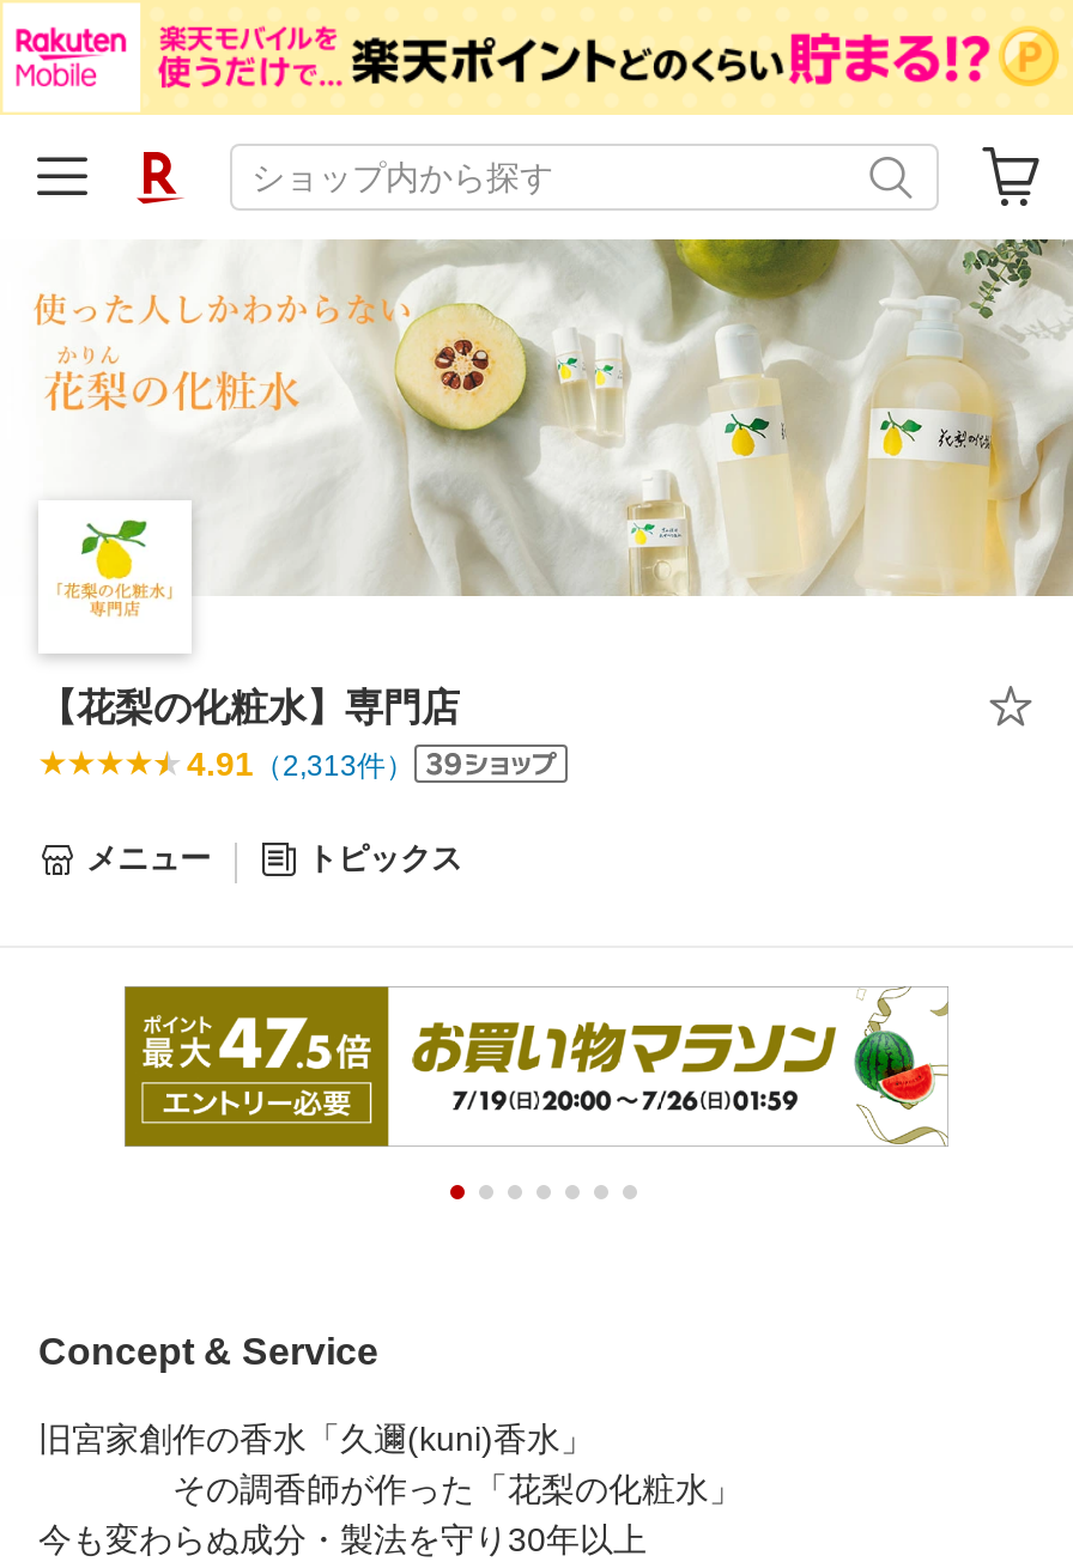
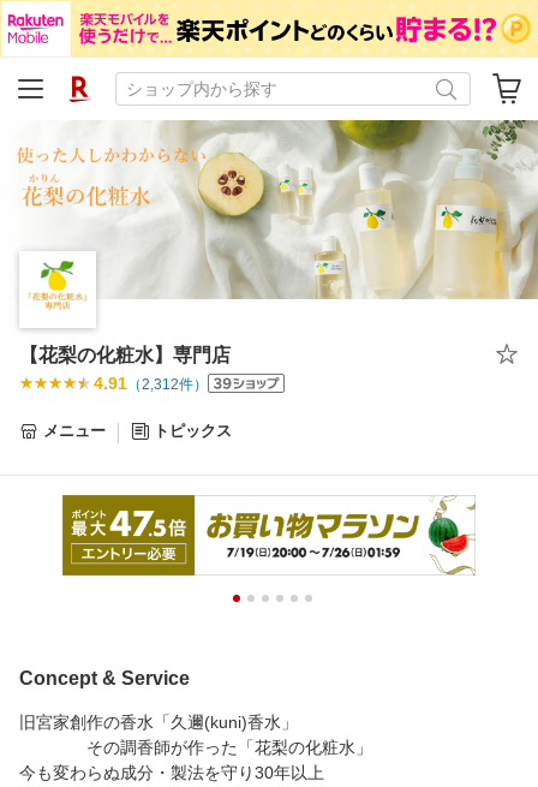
[187,745,414,783] 4.91（2,313件） -> [94,374,208,393] 4.91（2,312件）

